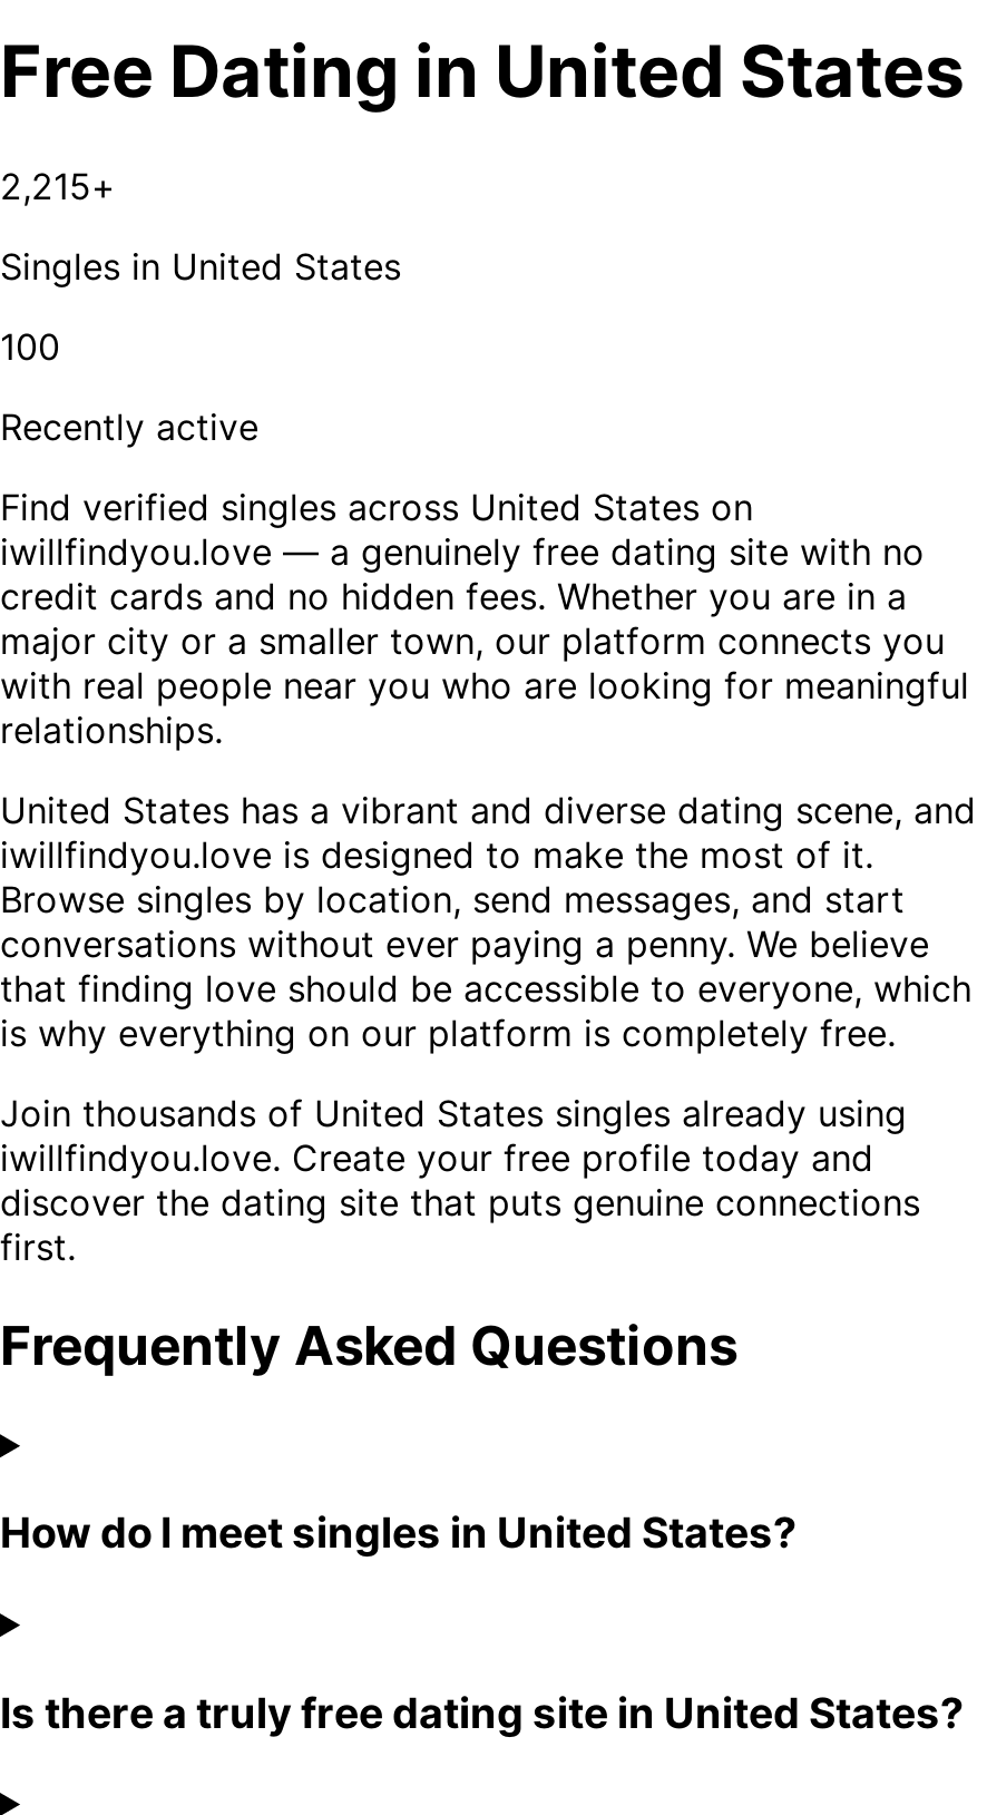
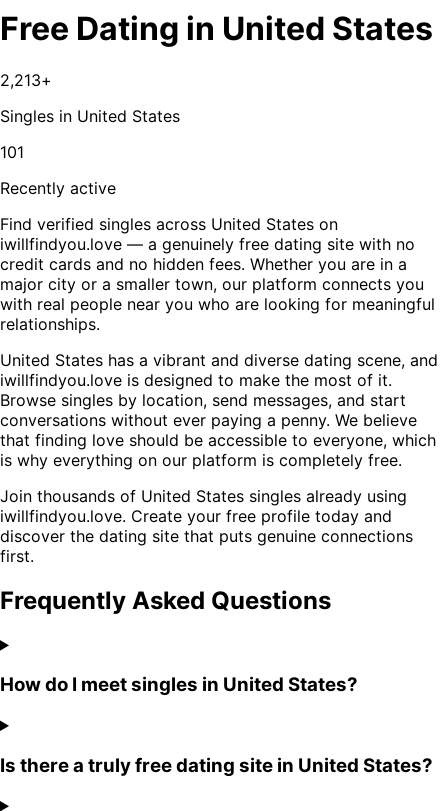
[0,163,116,208] 2,215+ -> [0,70,52,90] 2,213+
[0,324,60,368] 100 -> [0,142,24,162] 101

